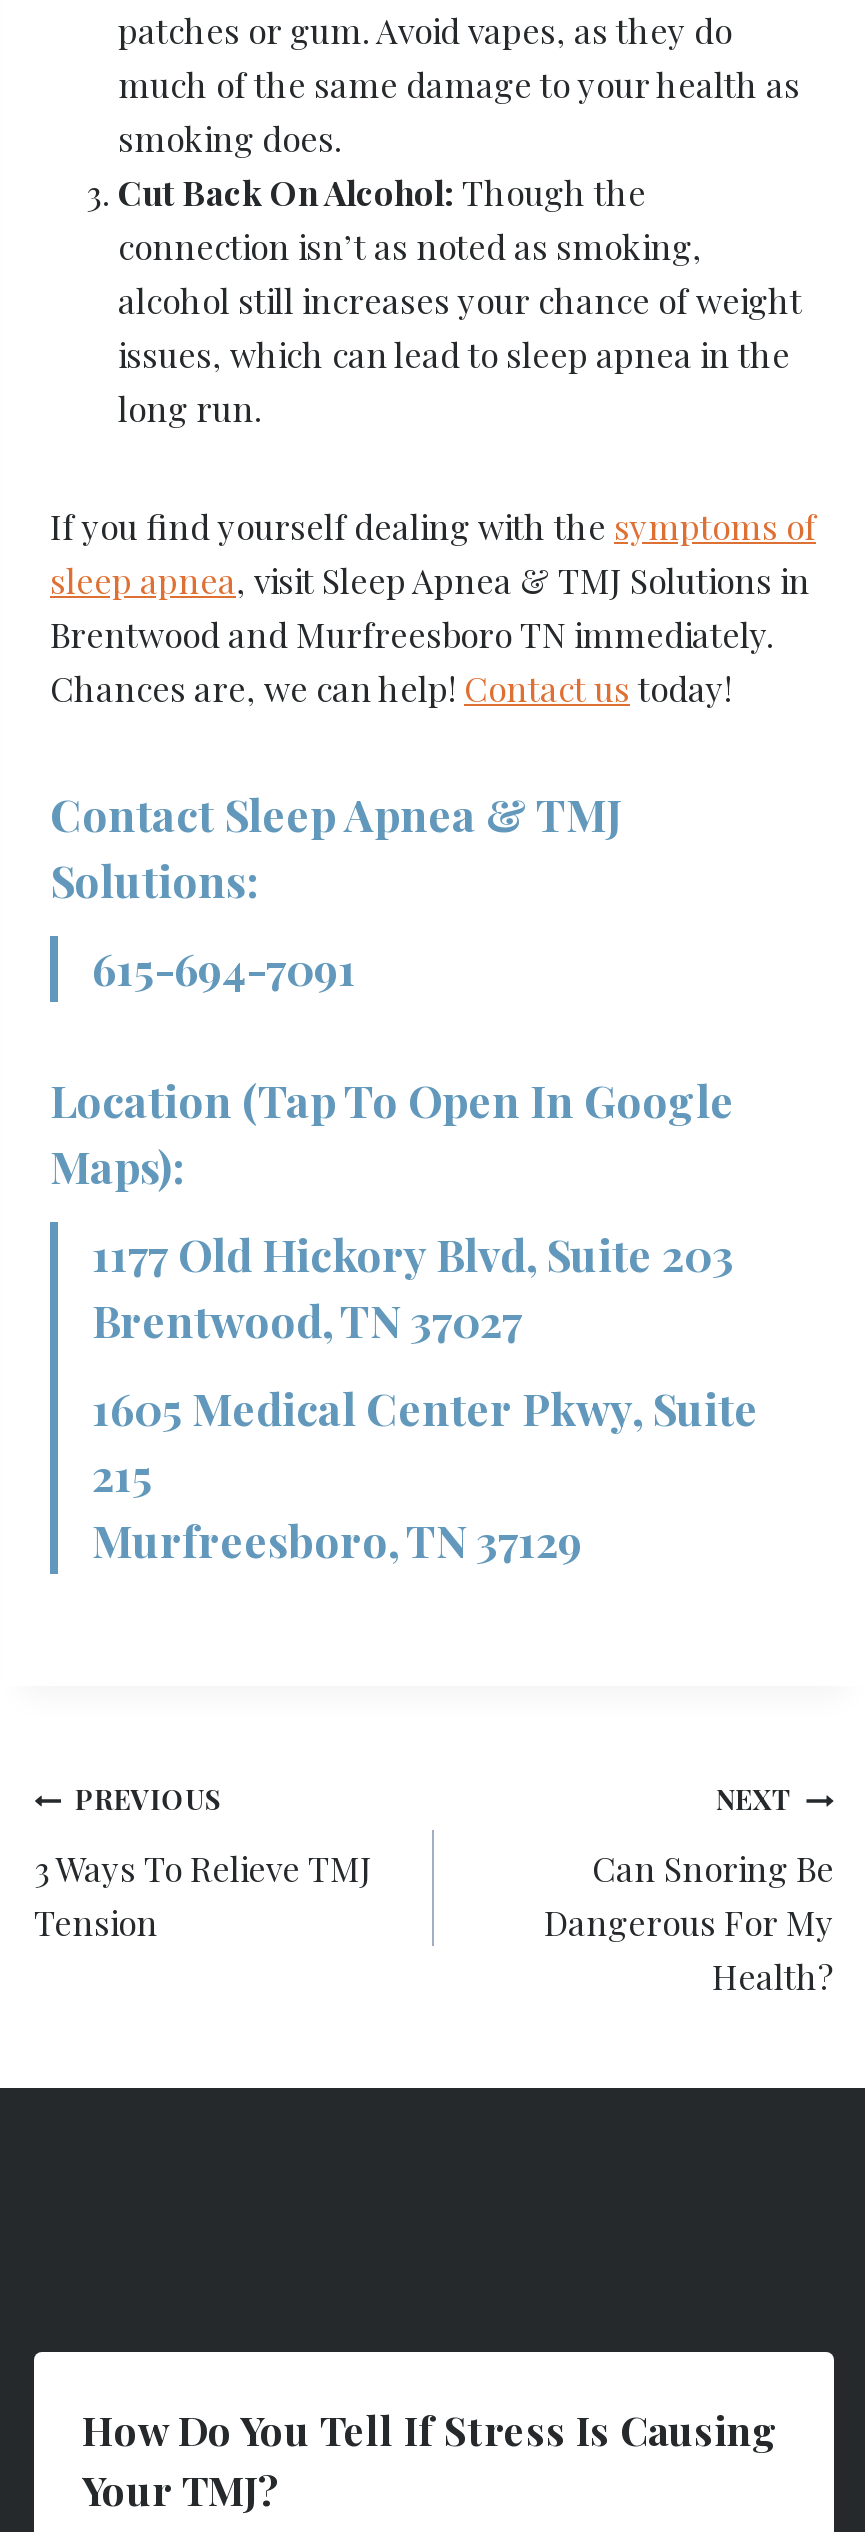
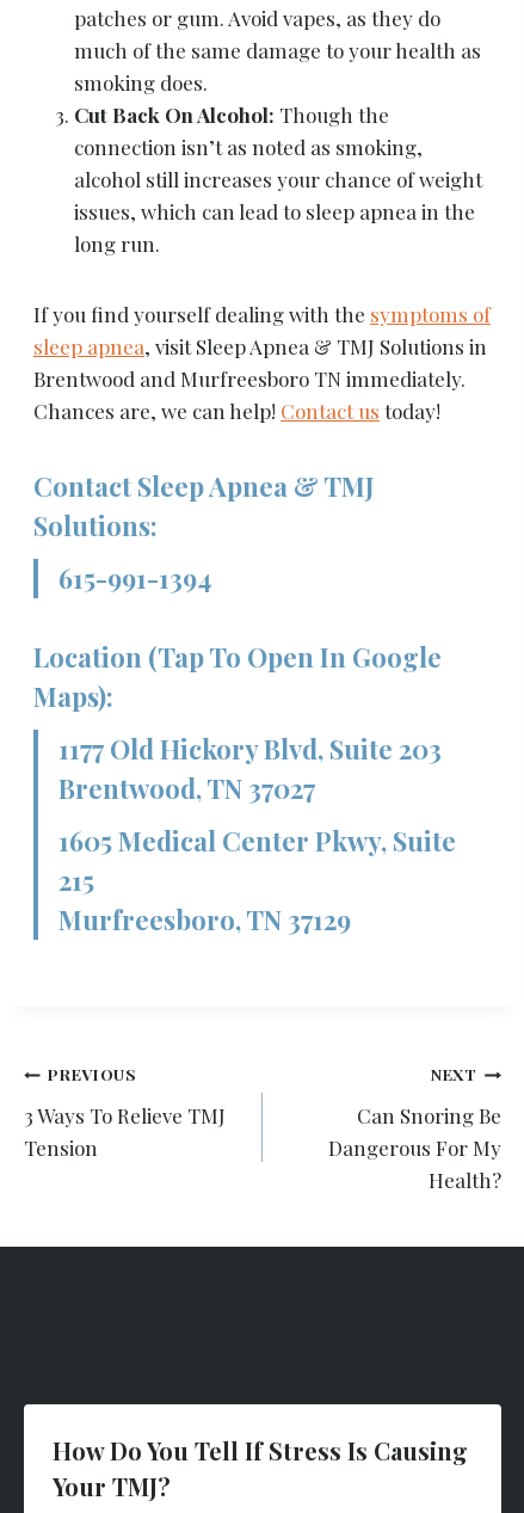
[92,938,356,998] 615-694-7091 -> [58,560,211,596] 615-991-1394

